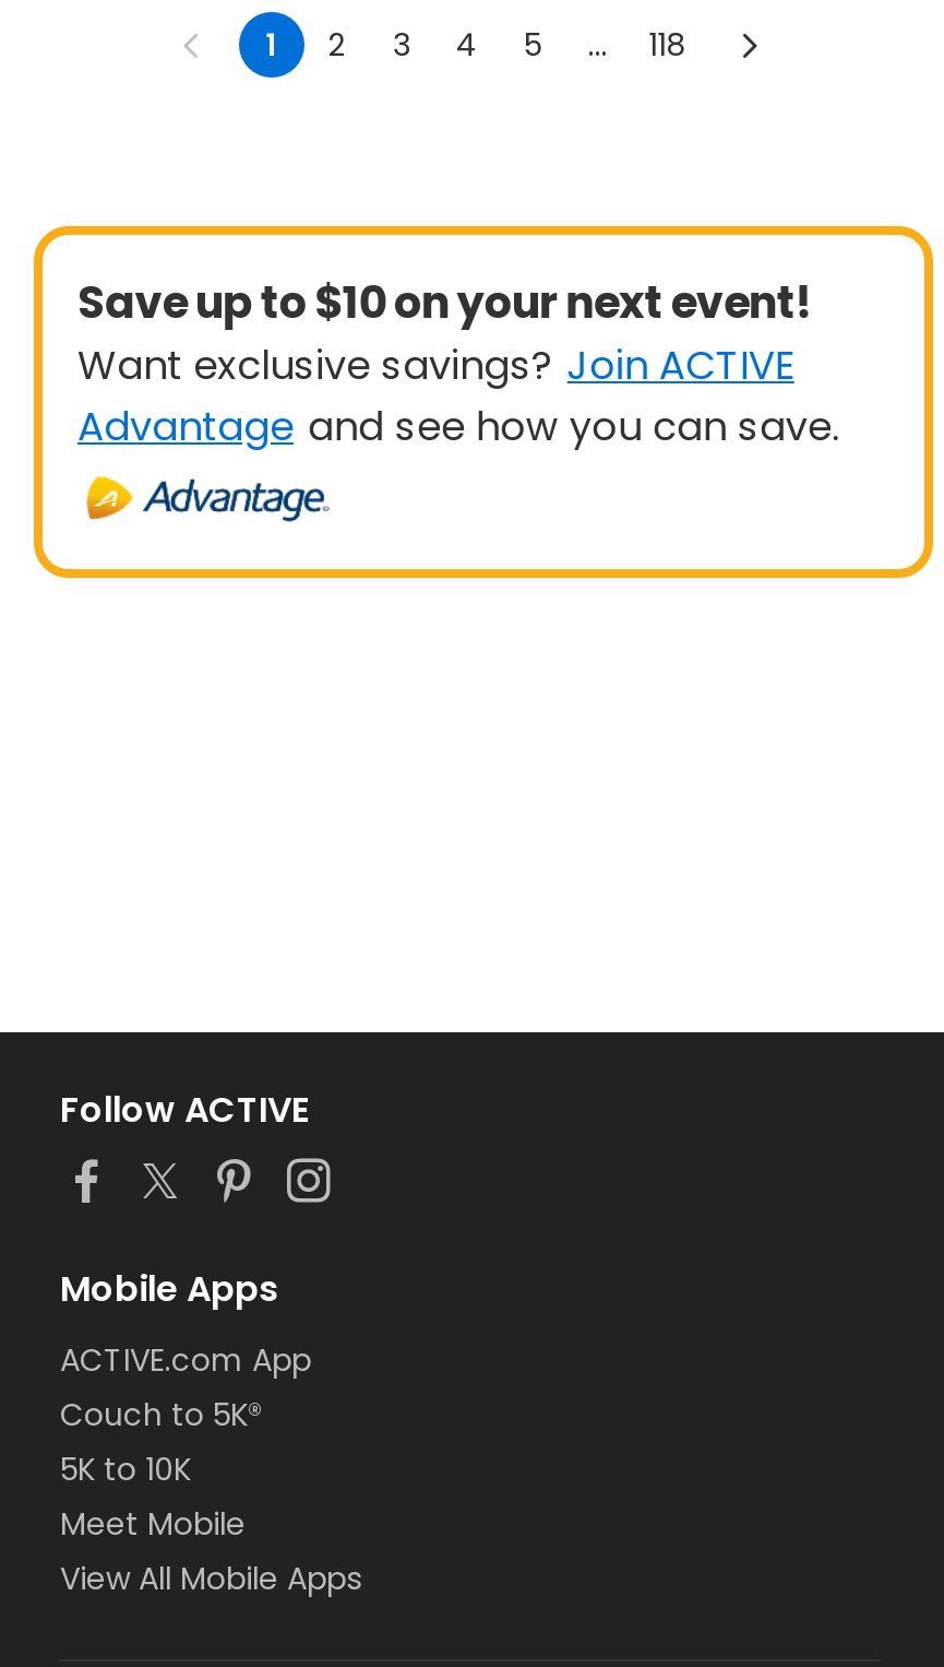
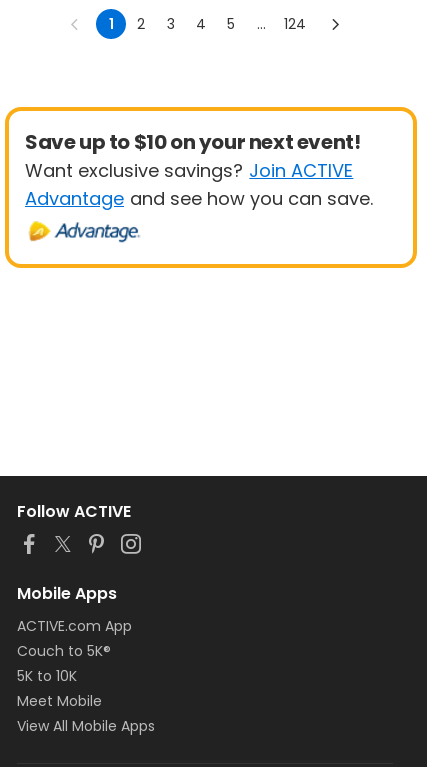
[648,23,685,67] 118 -> [284,14,306,34] 124

